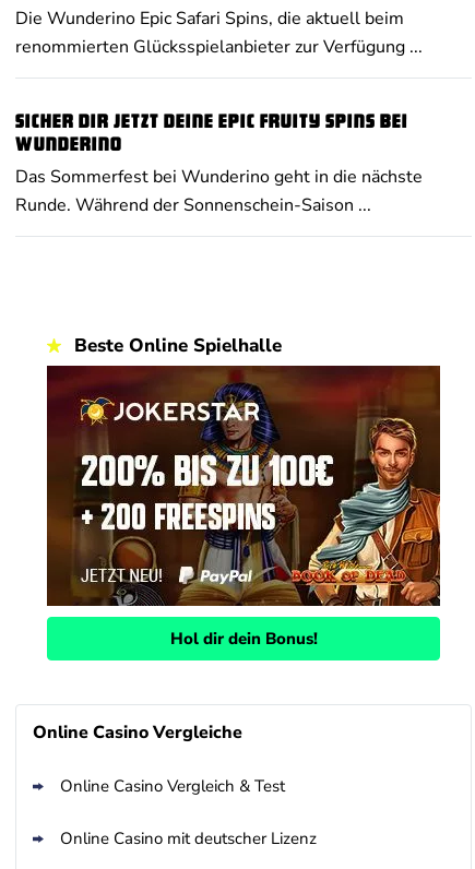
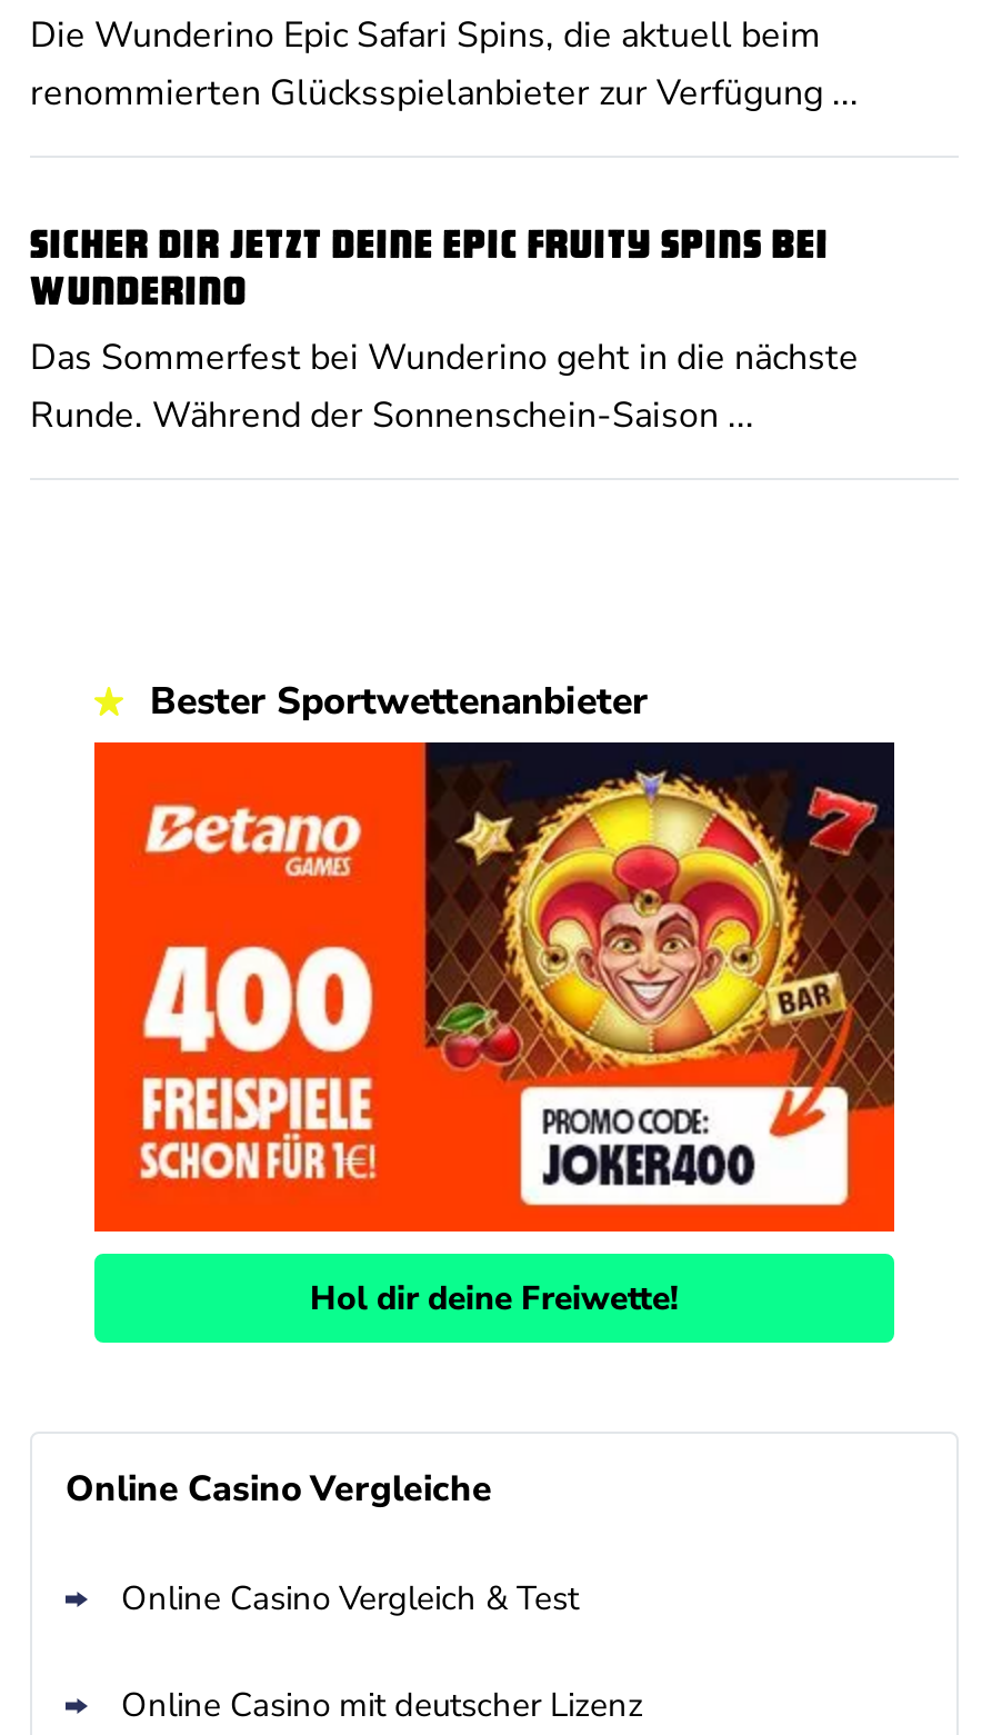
[74,332,282,358] Beste Online Spielhalle -> [150,675,648,726] Bester Sportwettenanbieter
[46,365,441,649] [image] | Hol dir dein Bonus! -> [92,740,896,1319] [image] | Hol dir deine Freiwette!

